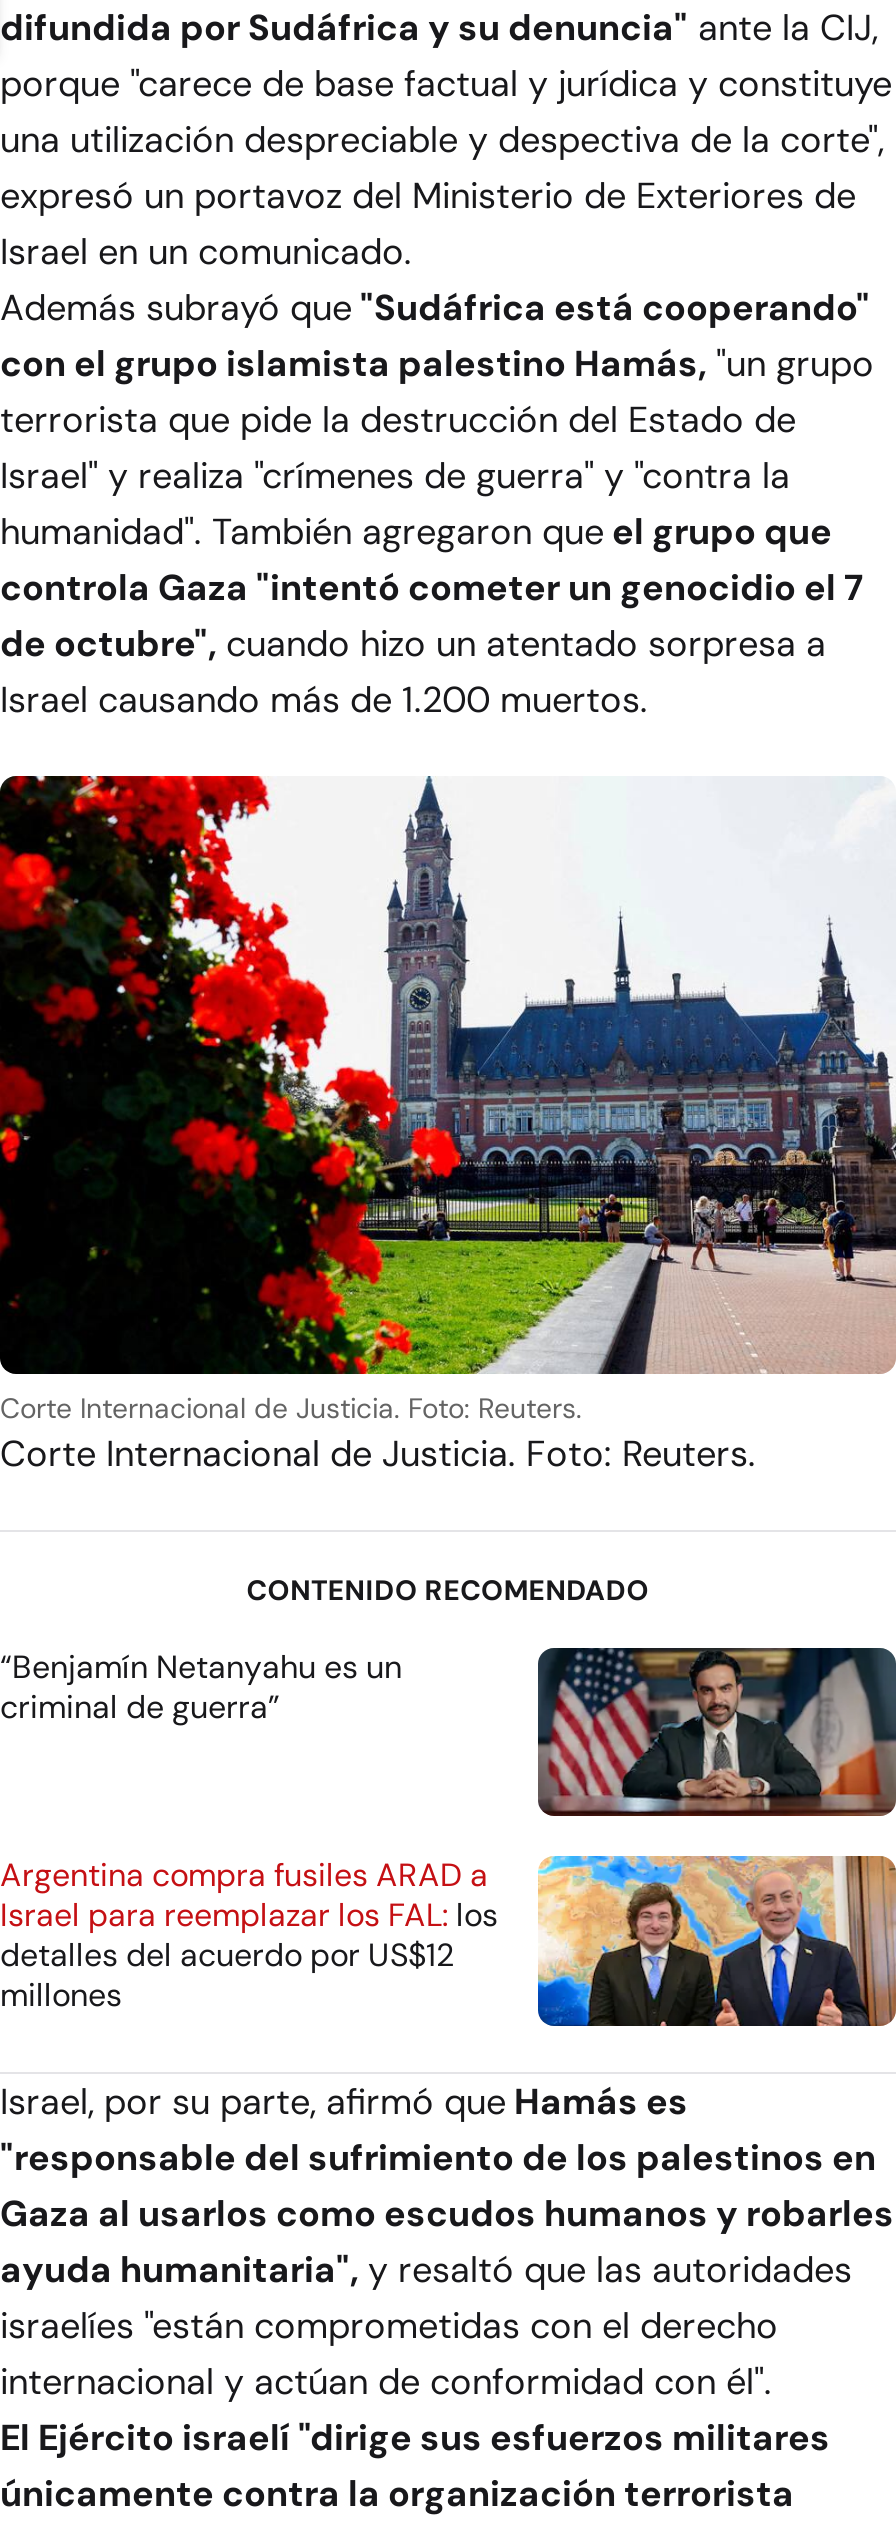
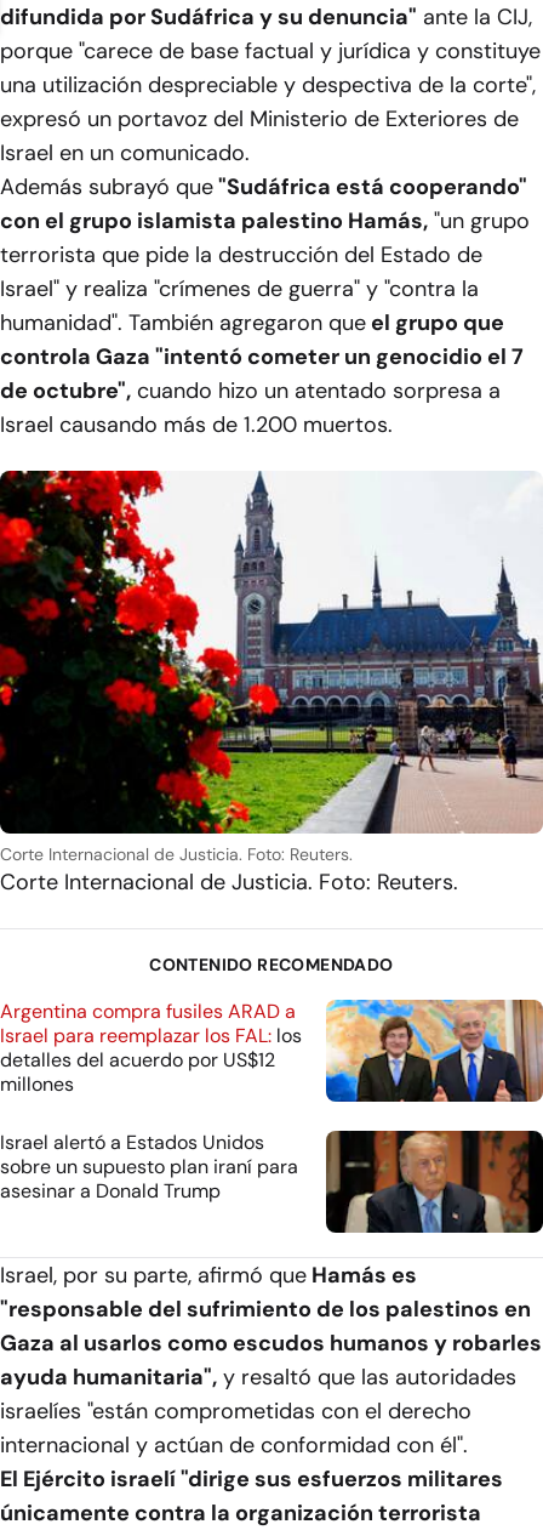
[0,1646,402,1728] “Benjamín Netanyahu es un | criminal de guerra” -> none
[536,1646,890,1818] [image] -> none
moved [0,1852,896,2032] -> [0,996,543,1105]: [image] | Argentina compra fusiles ARAD a | Israel para reemplazar los FAL: los | detalles del acuerdo por US$12 | millones
none -> [0,1129,539,1234] [image] | Israel alertó a Estados Unidos | sobre un supuesto plan iraní para | asesinar a Donald Trump

